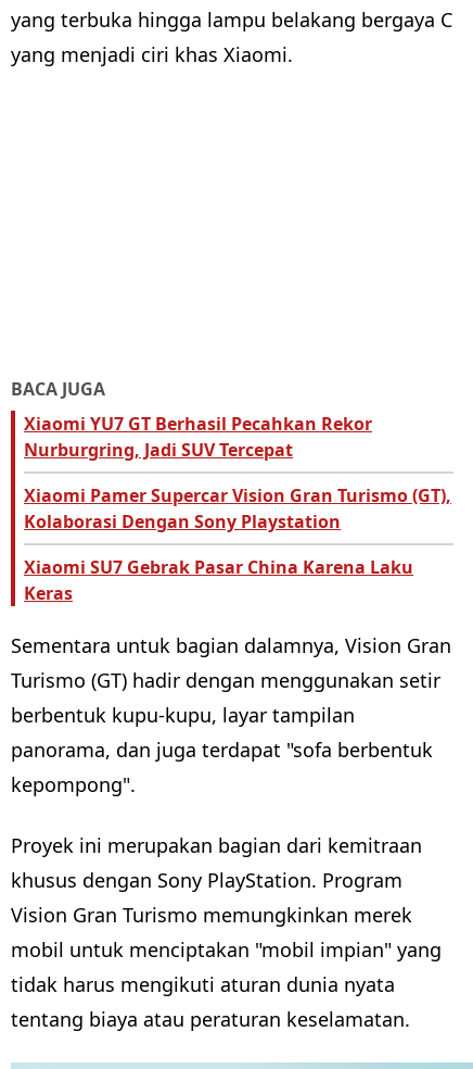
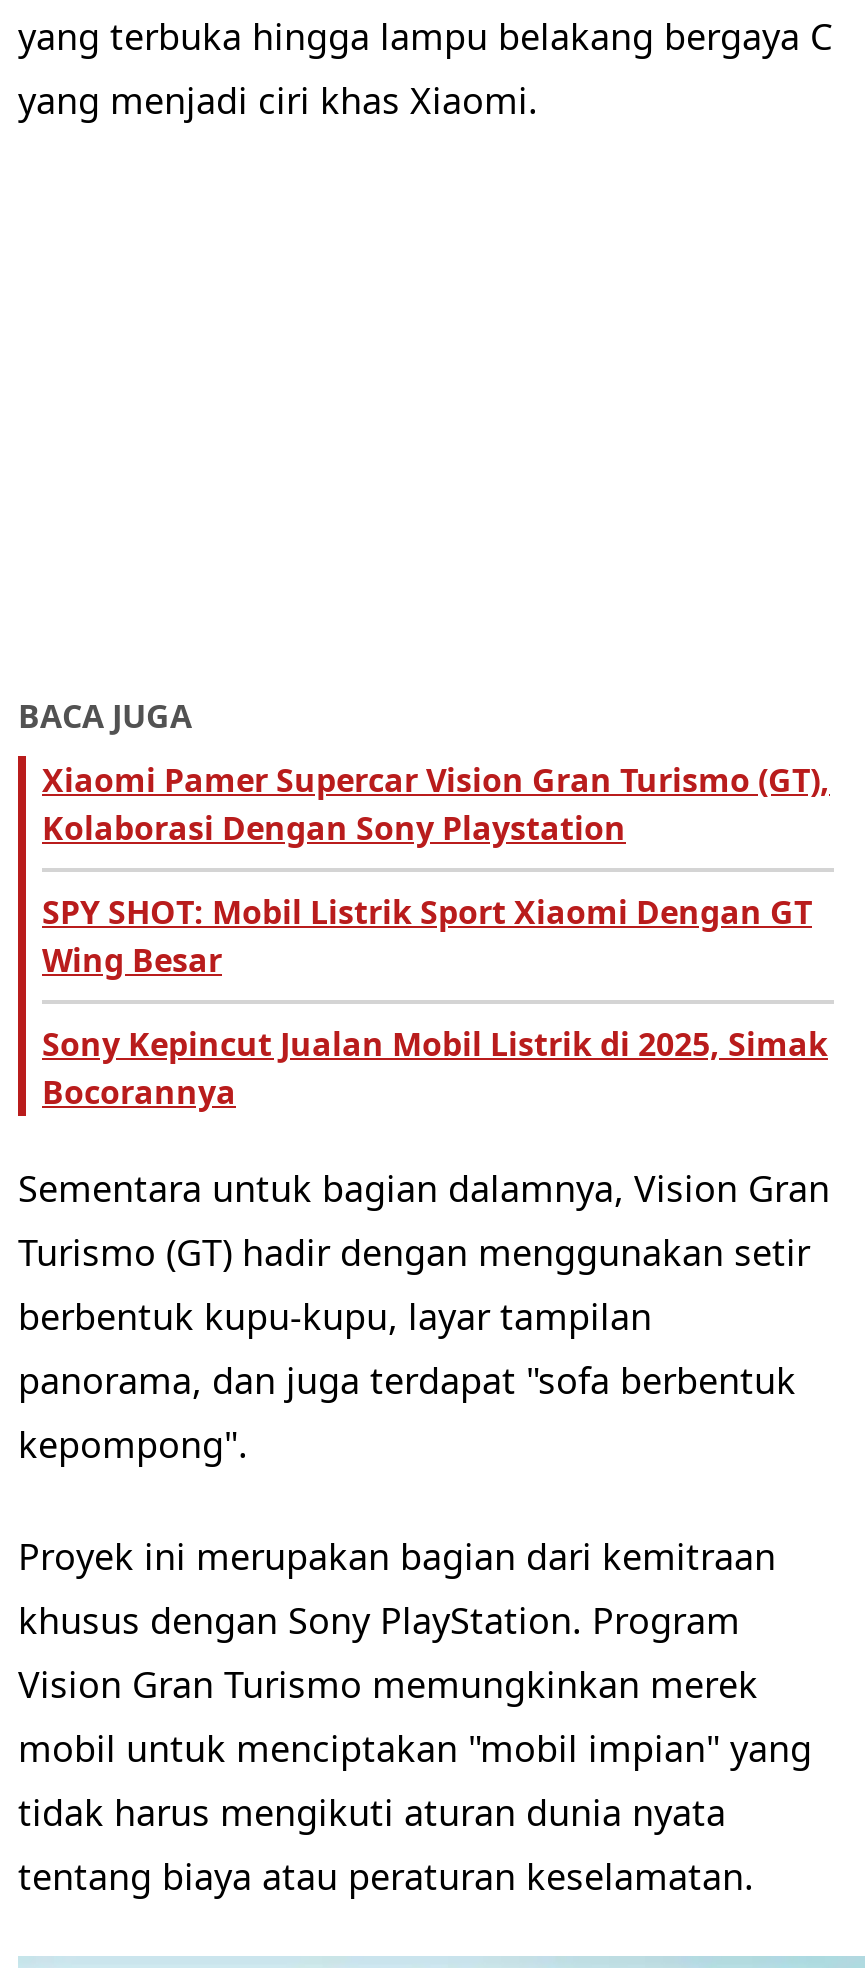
[24,412,372,462] Xiaomi YU7 GT Berhasil Pecahkan Rekor | Nurburgring, Jadi SUV Tercepat -> none
moved [24,484,451,534] -> [42,758,830,850]: Xiaomi Pamer Supercar Vision Gran Turismo (GT), | Kolaborasi Dengan Sony Playstation
[24,555,413,605] Xiaomi SU7 Gebrak Pasar China Karena Laku | Keras -> [42,890,828,1114] SPY SHOT: Mobil Listrik Sport Xiaomi Dengan GT | Wing Besar | Sony Kepincut Jualan Mobil Listrik di 2025, Simak | Bocorannya

